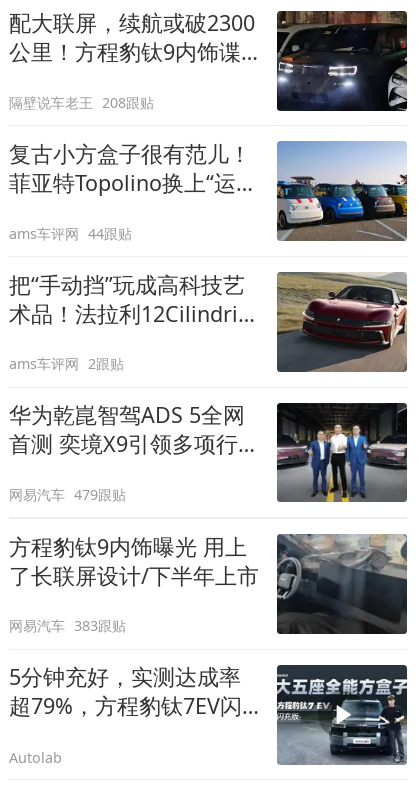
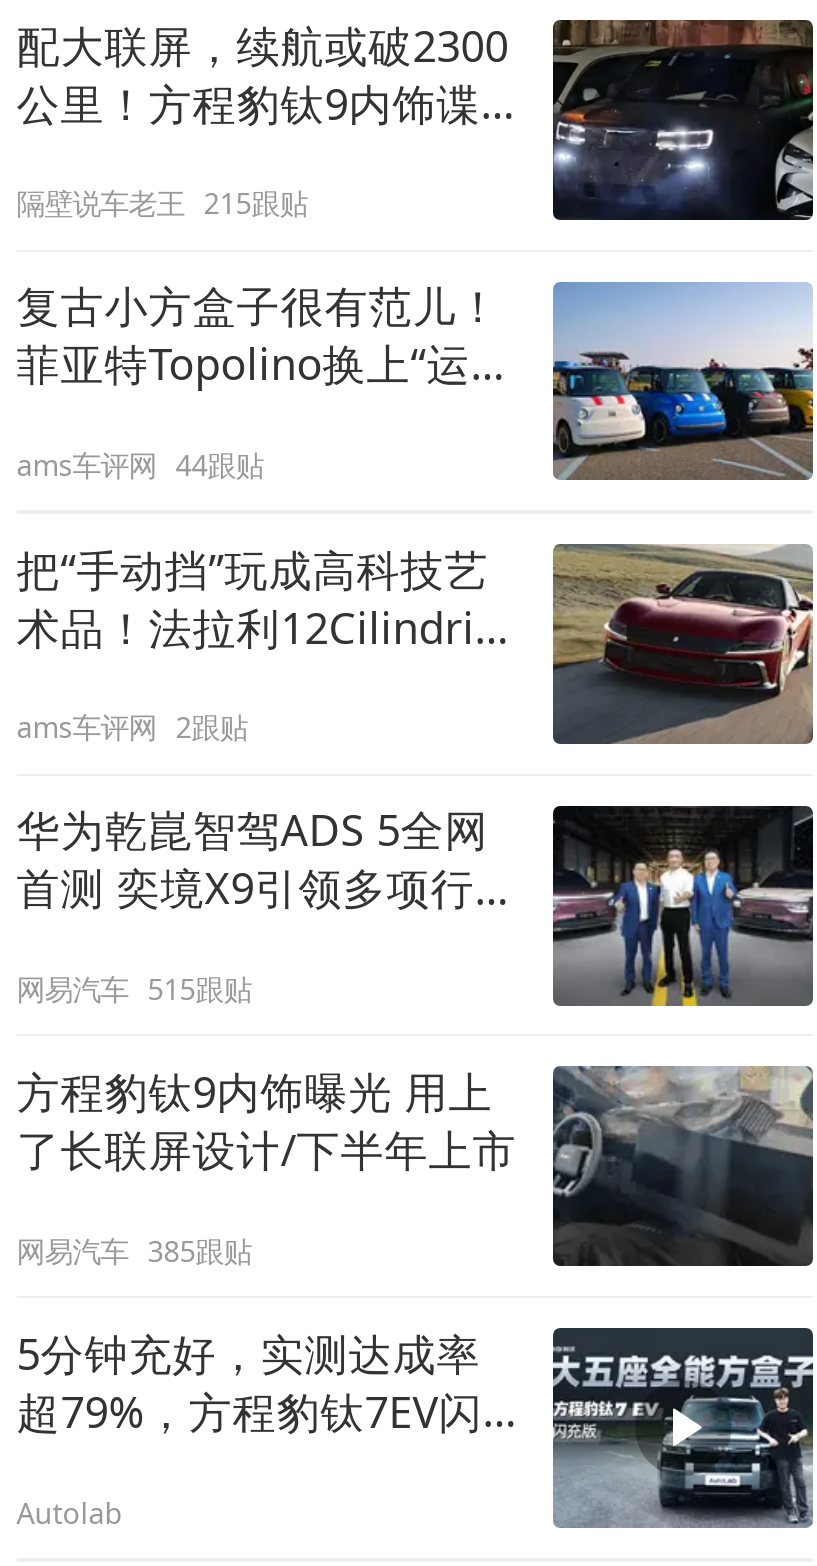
[9,93,154,112] 隔壁说车老王 208跟贴 -> [16,184,308,222] 隔壁说车老王 215跟贴
[9,485,126,504] 网易汽车 479跟贴 -> [16,969,252,1007] 网易汽车 515跟贴
[9,616,126,635] 网易汽车 383跟贴 -> [16,1231,252,1269] 网易汽车 385跟贴

